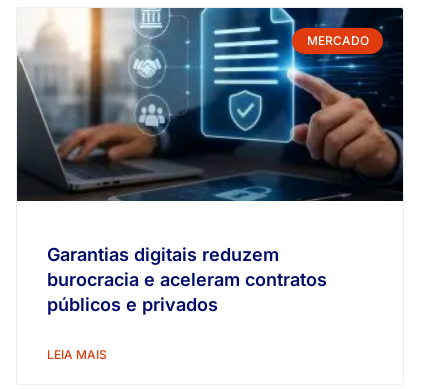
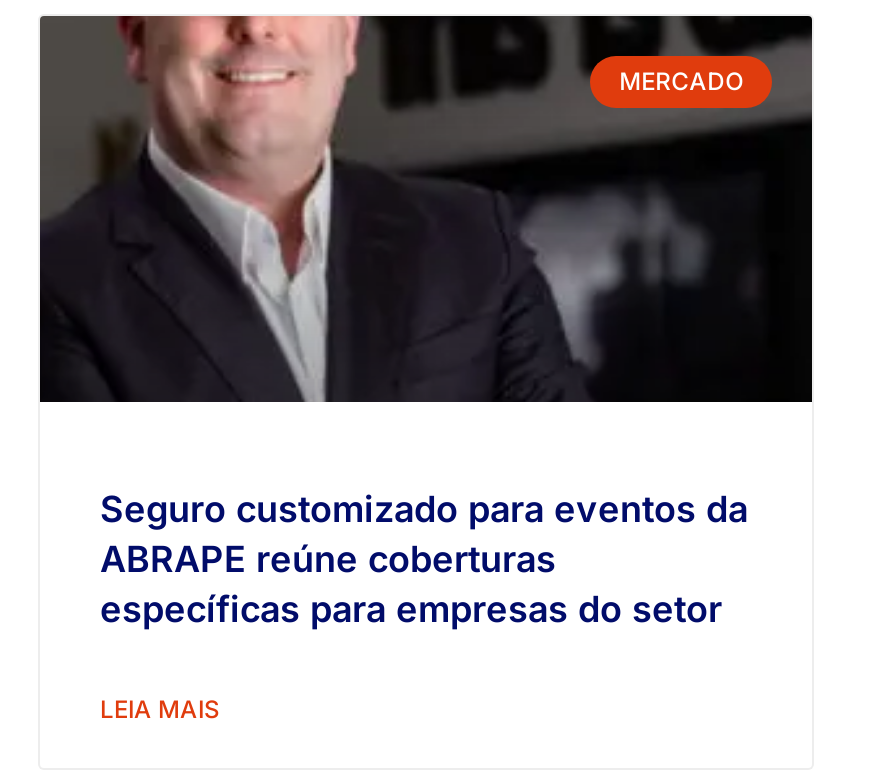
[17,7,404,202] [image] -> [38,14,814,404] [image]
[47,244,327,315] Garantias digitais reduzem | burocracia e aceleram contratos | públicos e privados -> [100,488,748,630] Seguro customizado para eventos da | ABRAPE reúne coberturas | específicas para empresas do setor

